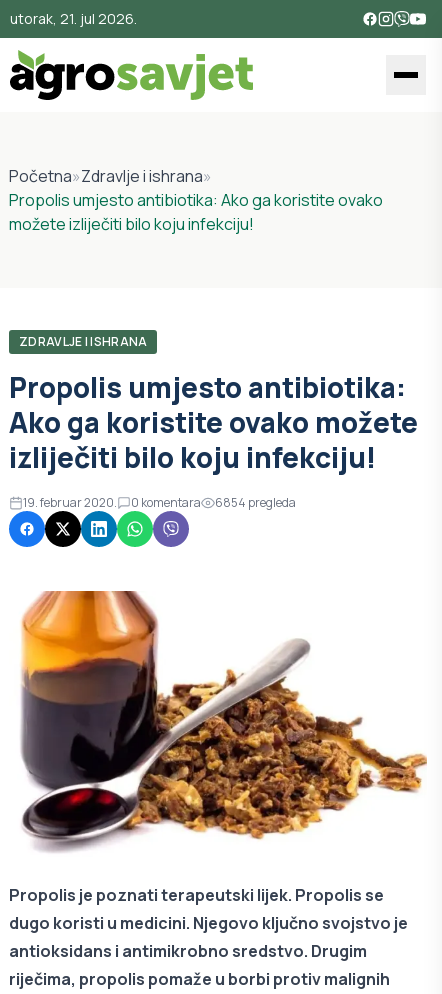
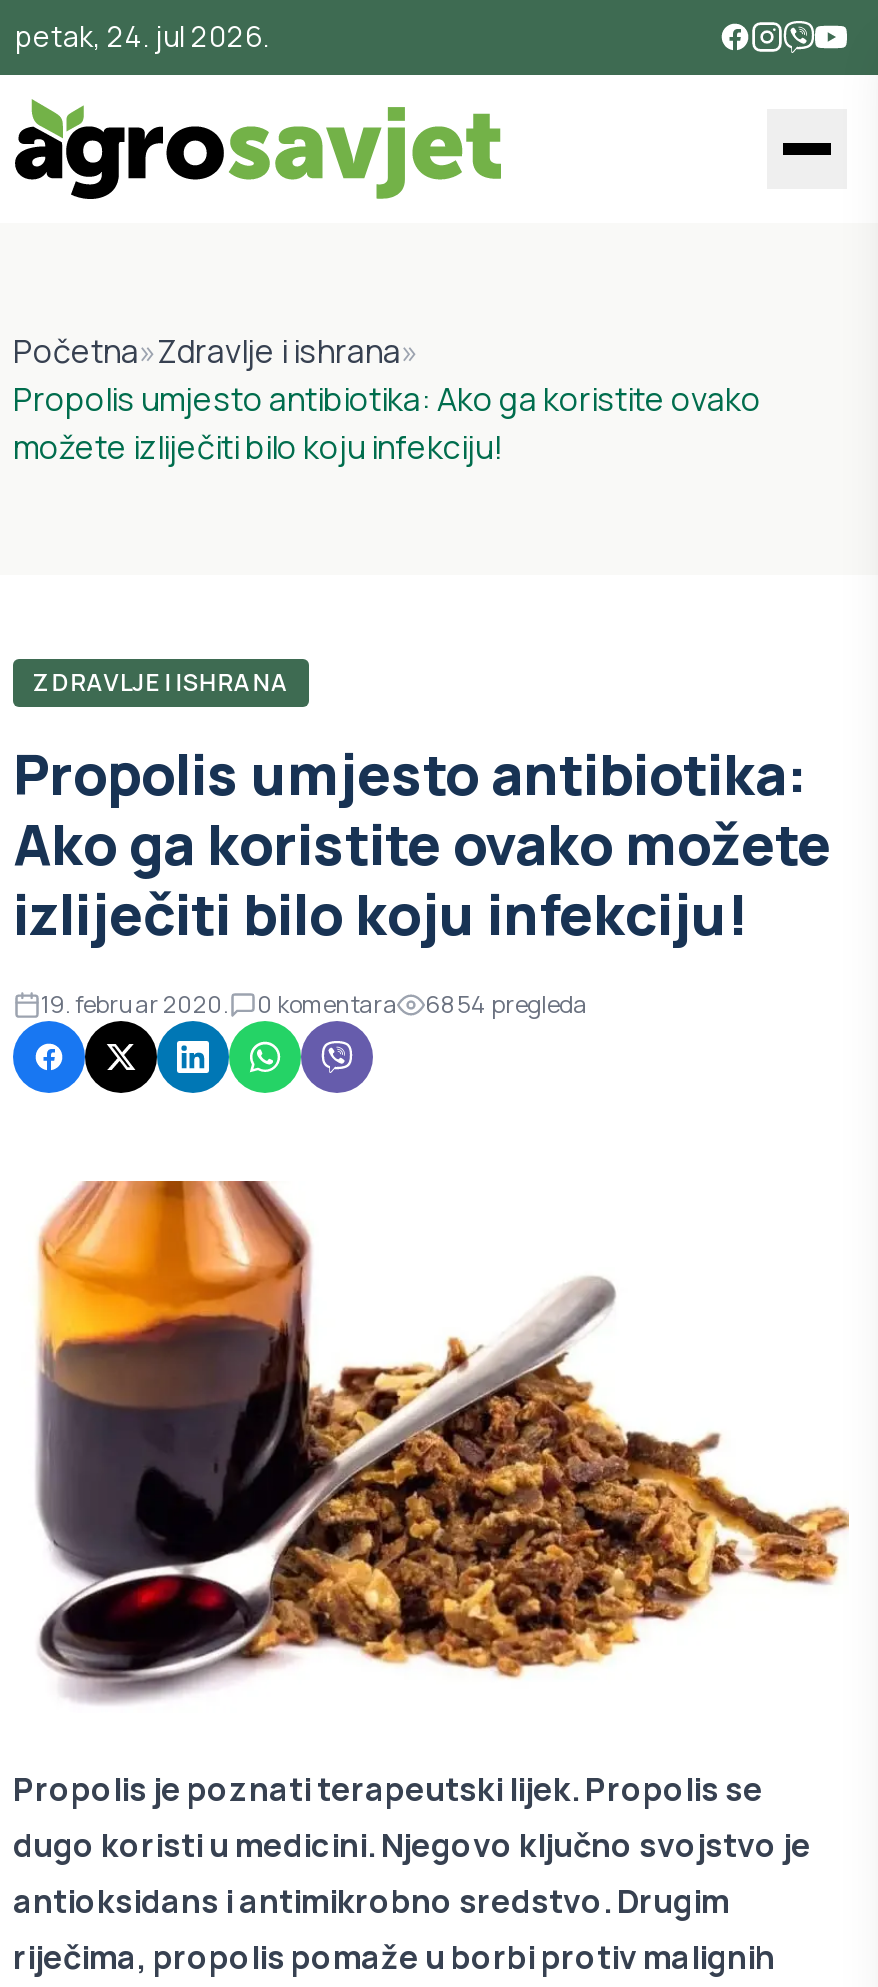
[10,9,137,28] utorak, 21. jul 2026. -> [15,17,269,55] petak, 24. jul 2026.

